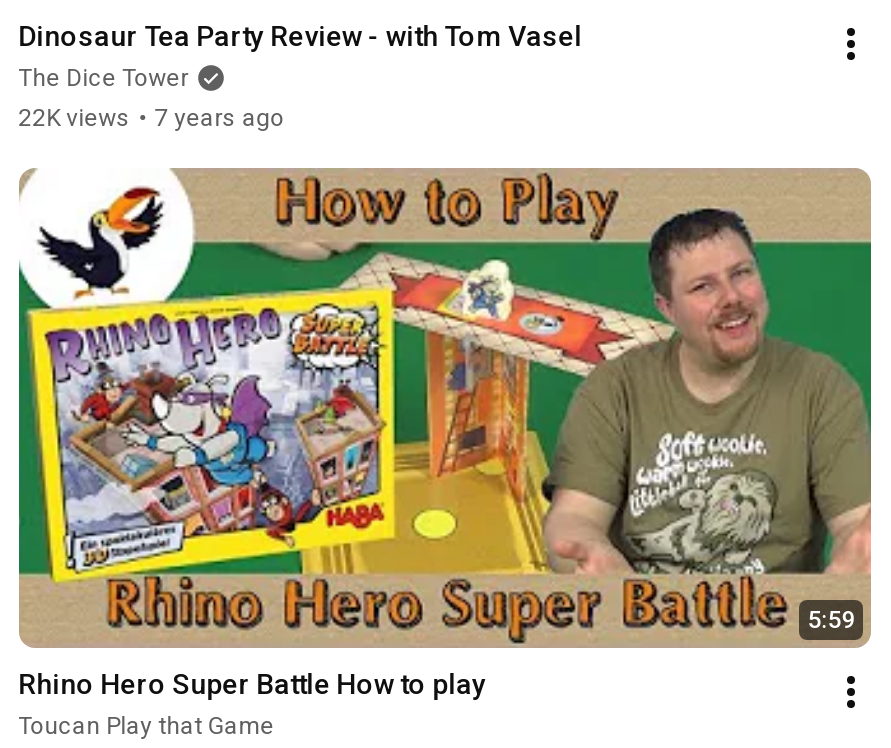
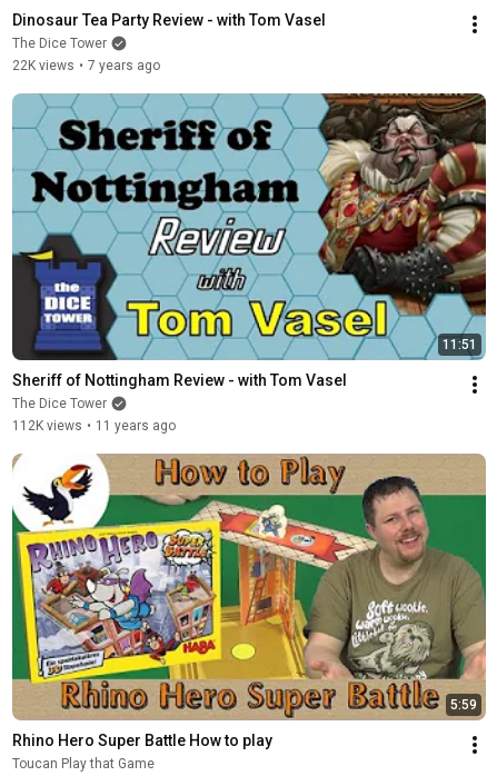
none -> [11,92,487,434] [image] | 11:51 | Sheriff of Nottingham Review - with Tom Vasel | The Dice Tower | 112K views • 11 years ago

